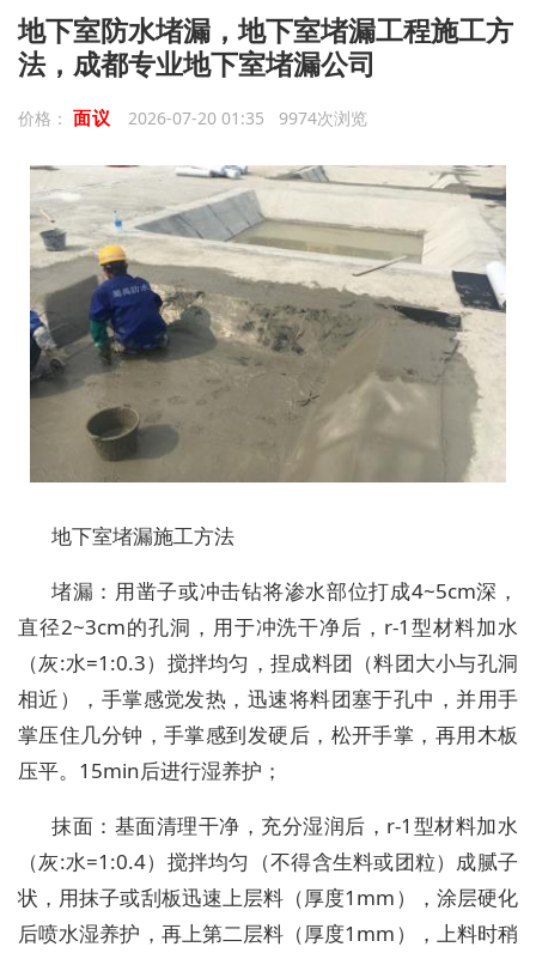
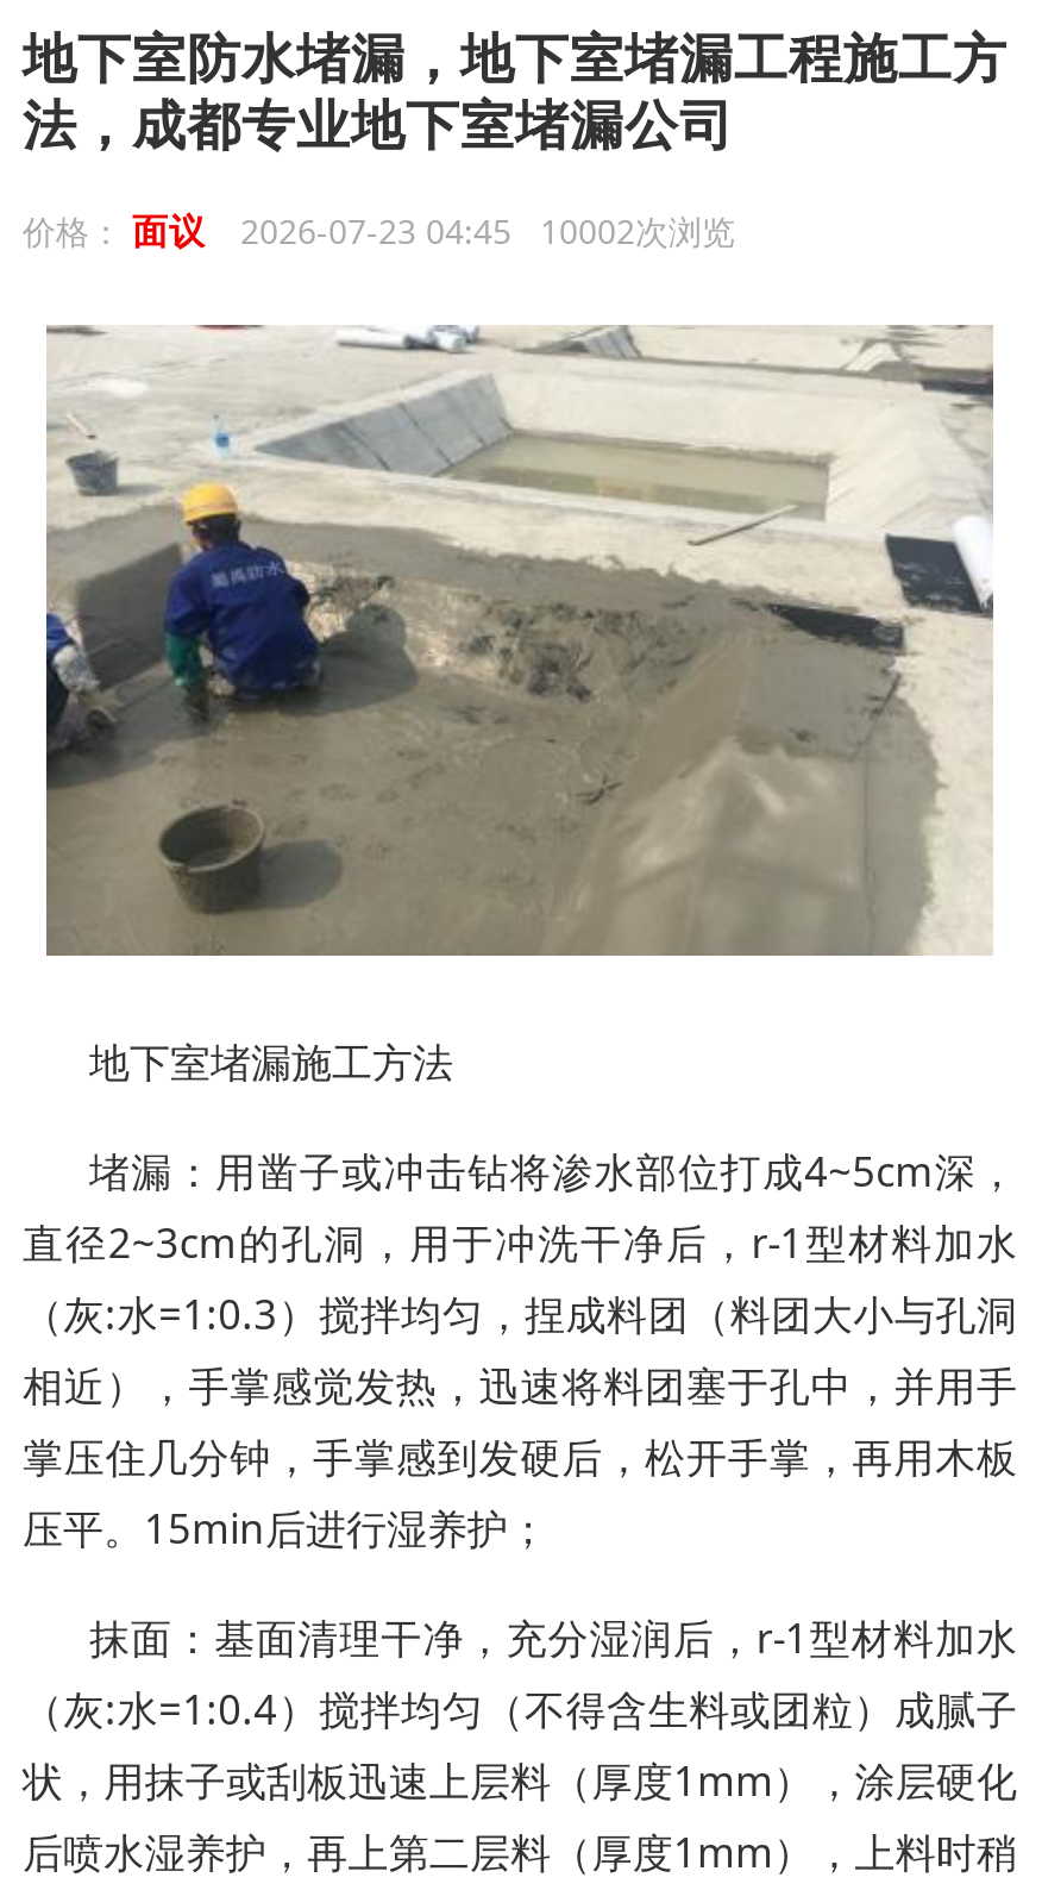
[18,105,367,129] 价格：面议 2026-07-20 01:35 9974次浏览 -> [23,206,735,254] 价格：面议 2026-07-23 04:45 10002次浏览

